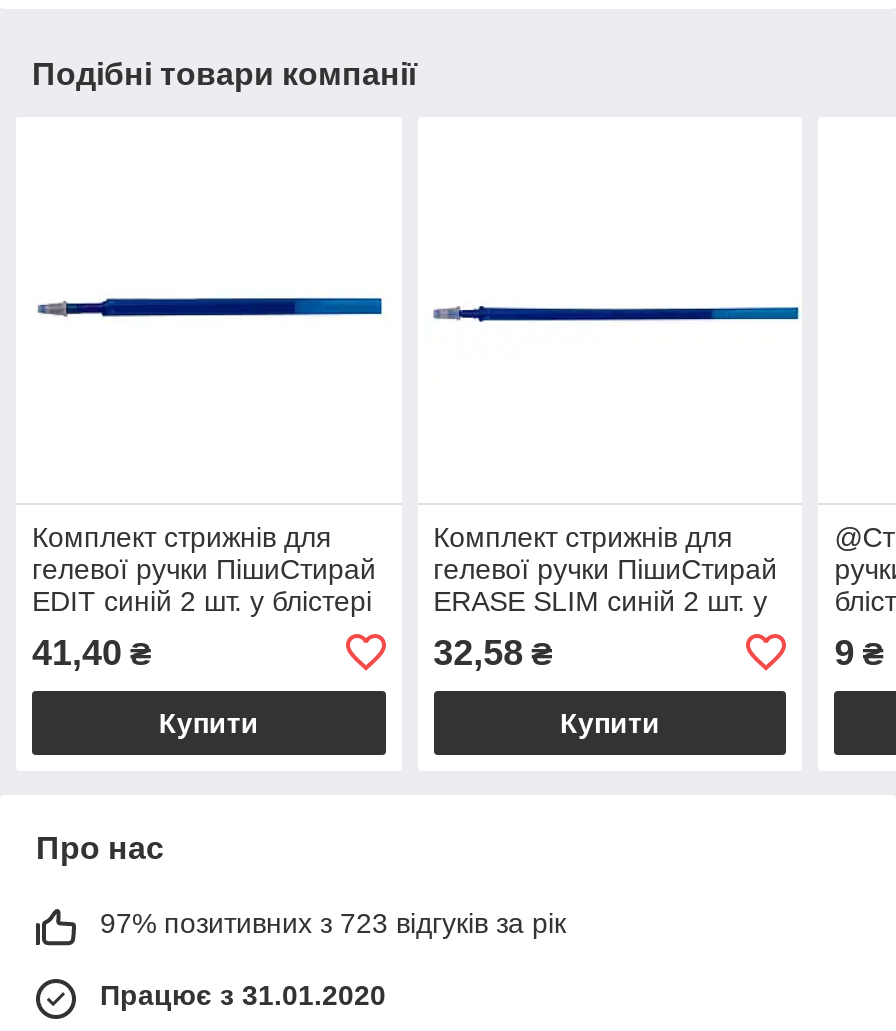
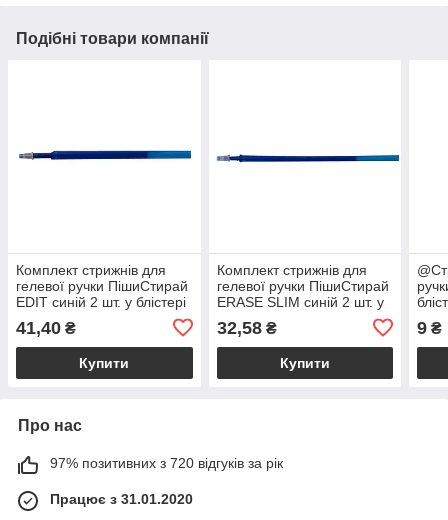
[100,907,566,939] 97% позитивних з 723 відгуків за рік -> [50,455,283,471] 97% позитивних з 720 відгуків за рік

